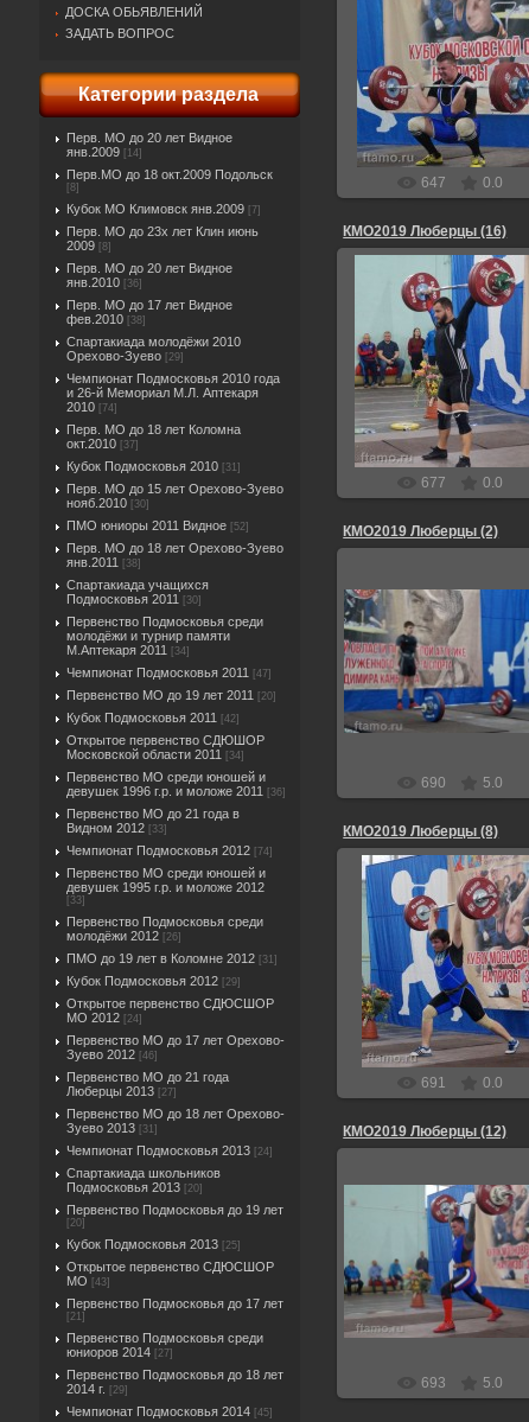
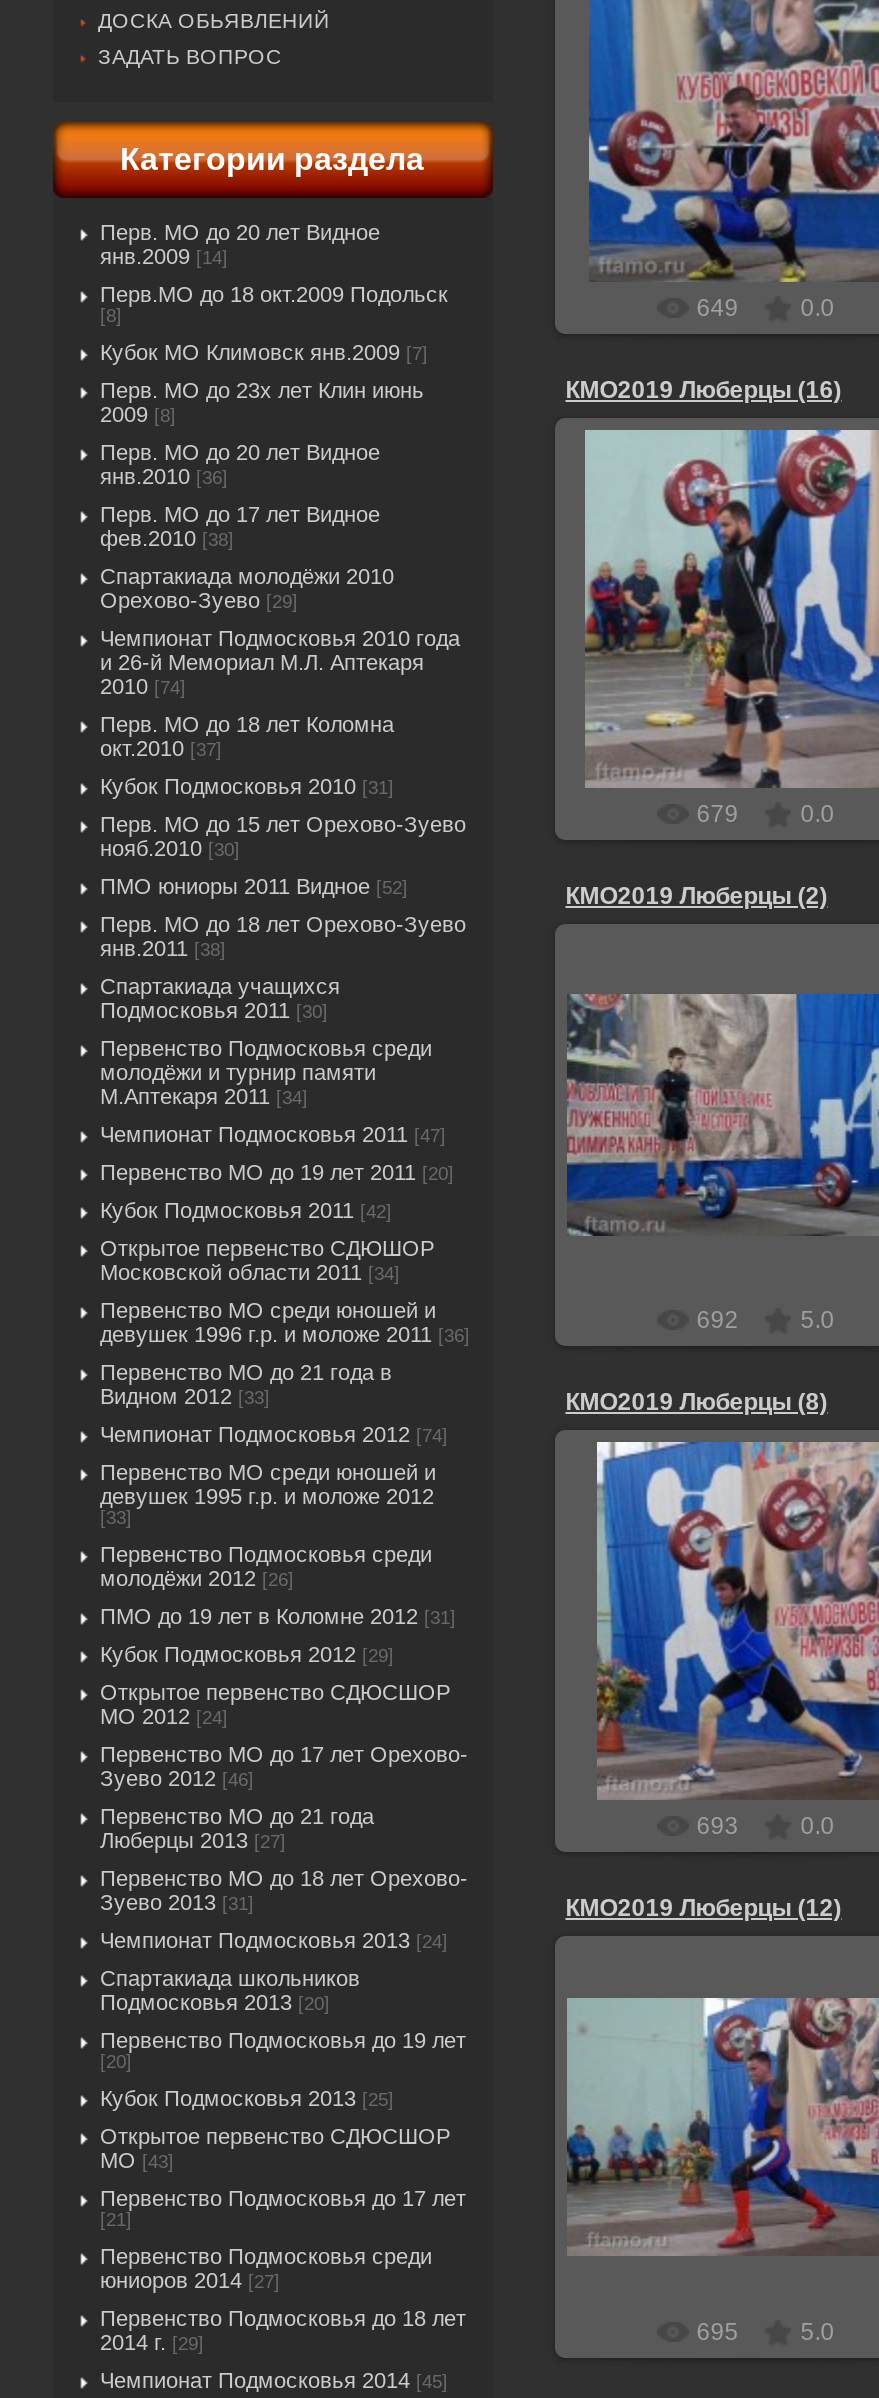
[421,175,446,191] 647 -> [697,295,739,323] 649
[421,475,446,491] 677 -> [697,801,739,829] 679
[421,775,446,791] 690 -> [697,1307,739,1335] 692
[421,1075,446,1091] 691 -> [697,1813,739,1841] 693
[421,1375,446,1392] 693 -> [697,2319,739,2347] 695

